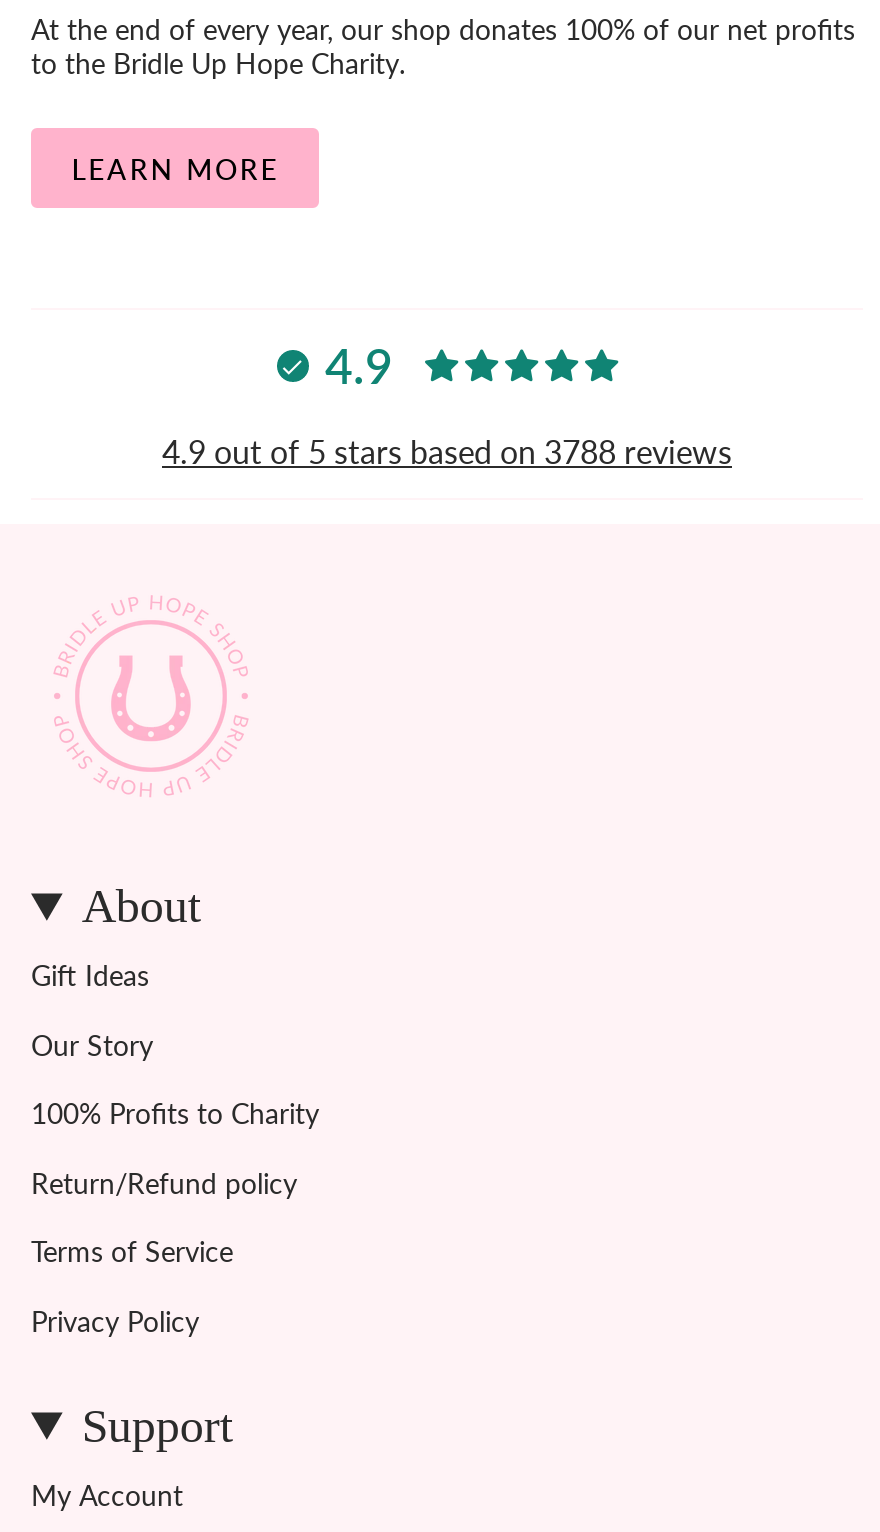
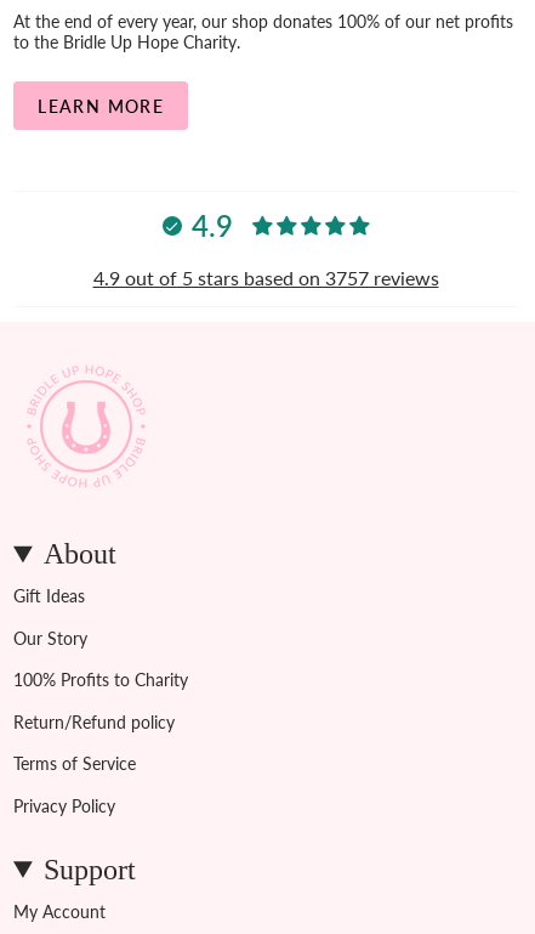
[162,431,732,469] 4.9 out of 5 stars based on 3788 reviews -> [93,266,439,289] 4.9 out of 5 stars based on 3757 reviews

